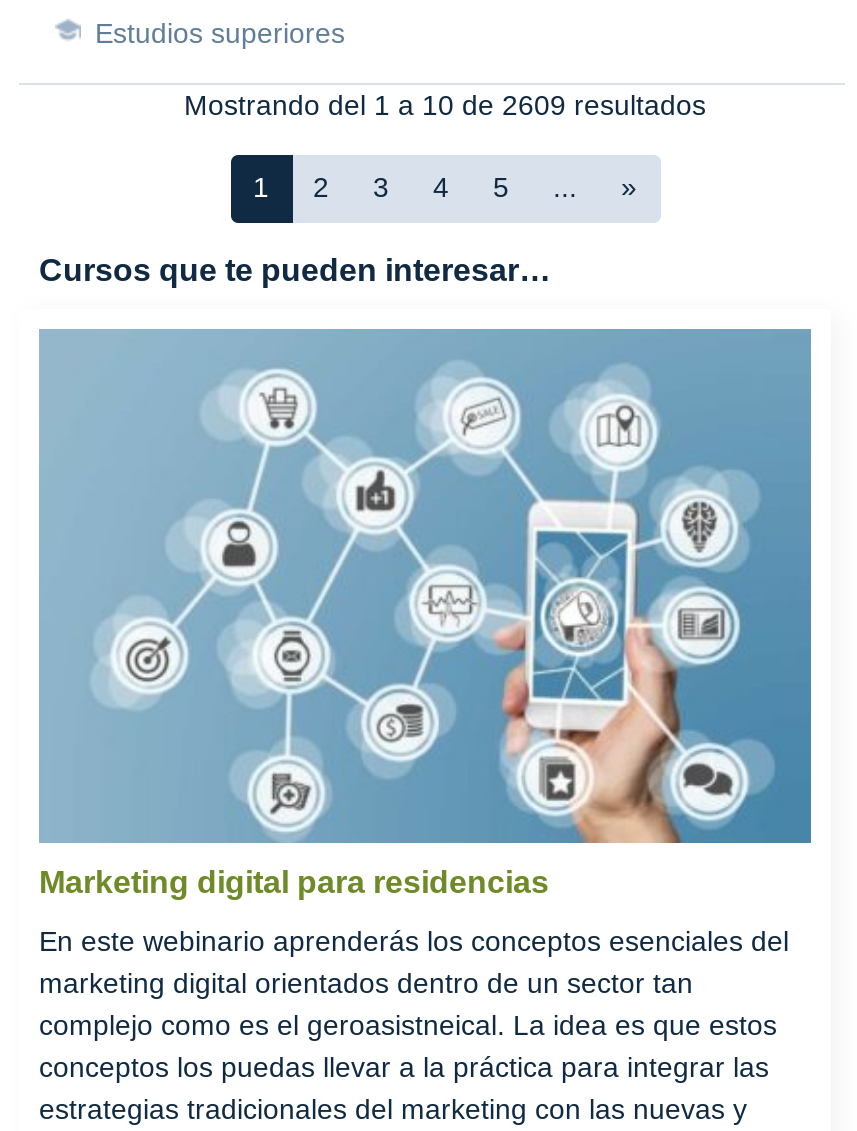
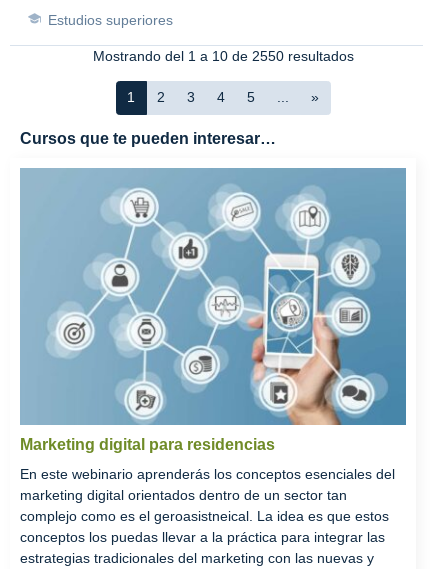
[184,89,706,121] Mostrando del 1 a 10 de 2609 resultados -> [92,48,353,64] Mostrando del 1 a 10 de 2550 resultados

